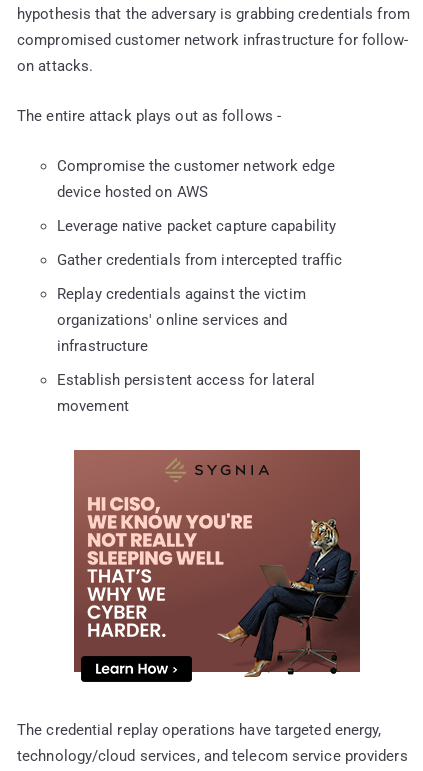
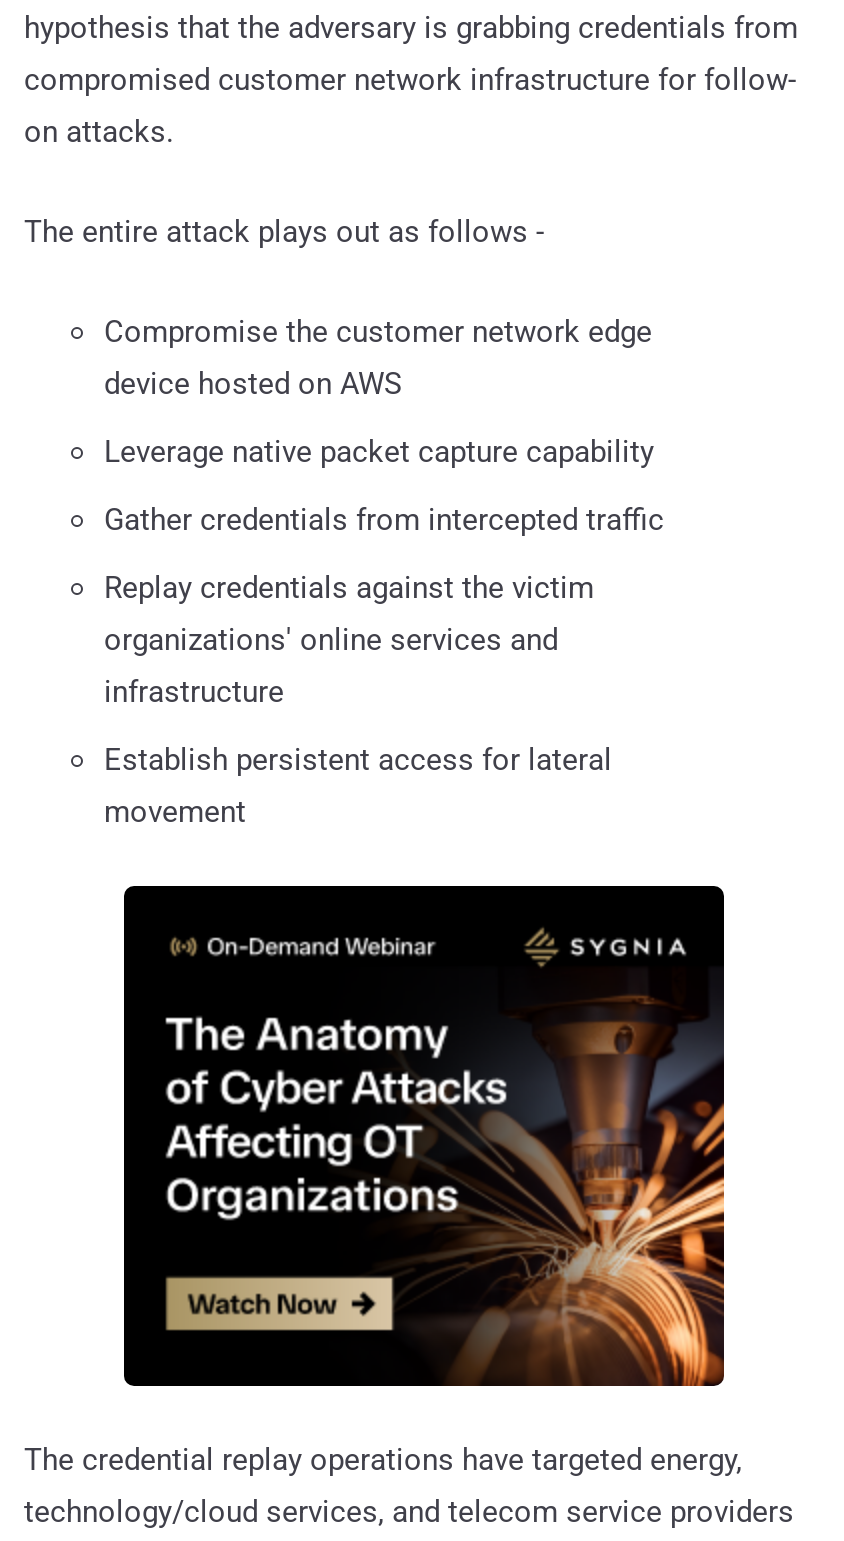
[67,443,367,693] [image] -> [122,884,726,1388] [image]

